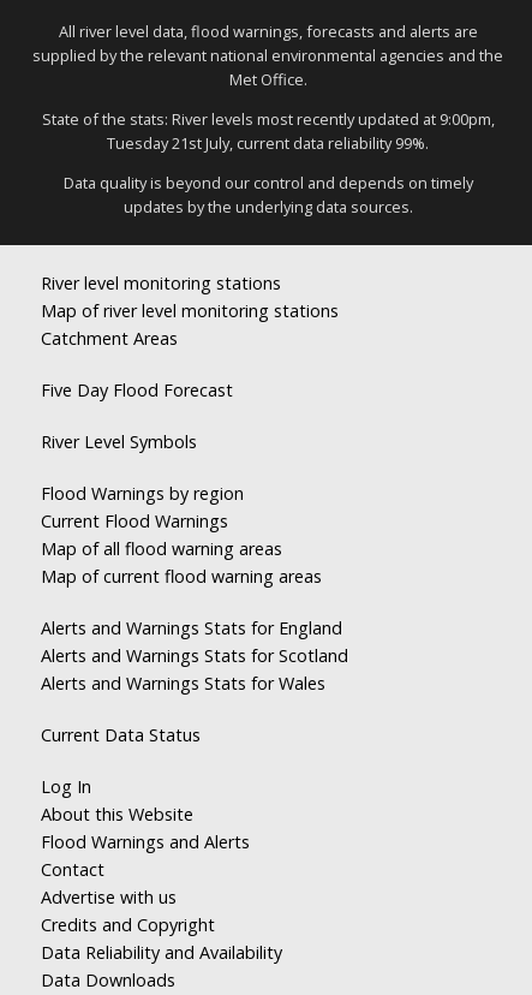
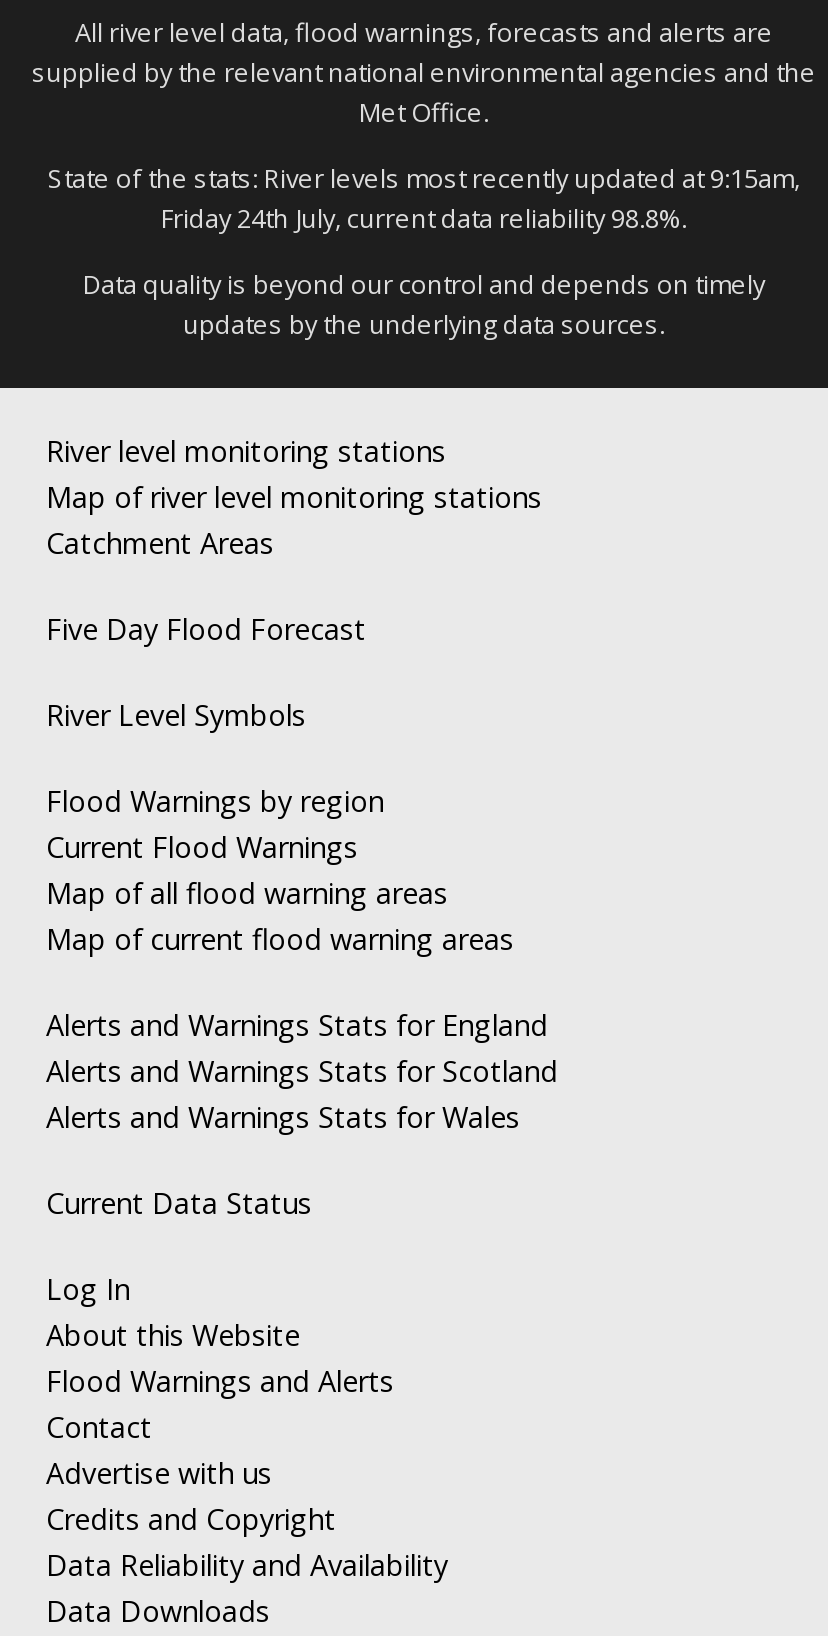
[41,108,494,130] State of the stats: River levels most recently updated at 9:00pm, -> [48,160,800,196] State of the stats: River levels most recently updated at 9:15am,
[107,132,429,154] Tuesday 21st July, current data reliability 99%. -> [161,200,687,236] Friday 24th July, current data reliability 98.8%.

